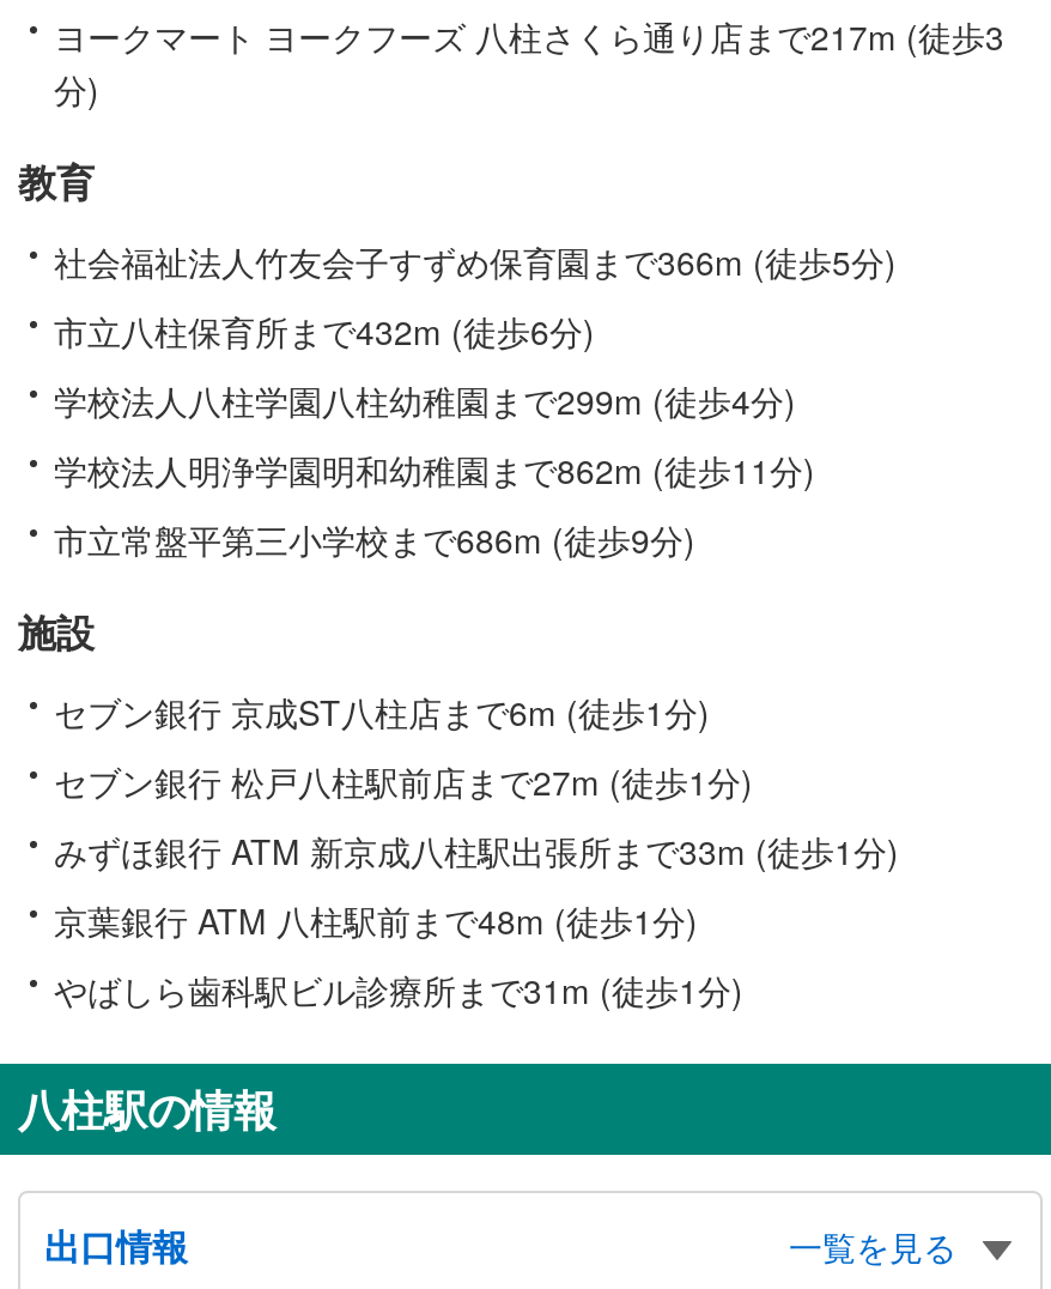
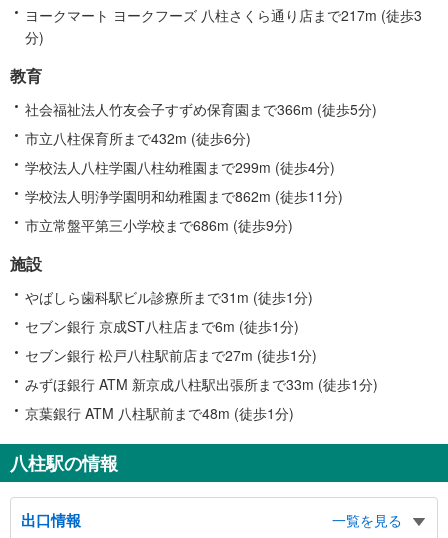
moved [54,687,899,944] -> [25,316,378,423]: セブン銀行 京成ST八柱店まで6m (徒歩1分) | セブン銀行 松戸八柱駅前店まで27m (徒歩1分) | みずほ銀行 ATM 新京成八柱駅出張所まで33m (徒歩1分) | 京葉銀行 ATM 八柱駅前まで48m (徒歩1分)
moved [54,965,743,1013] -> [25,287,313,307]: やばしら歯科駅ビル診療所まで31m (徒歩1分)

